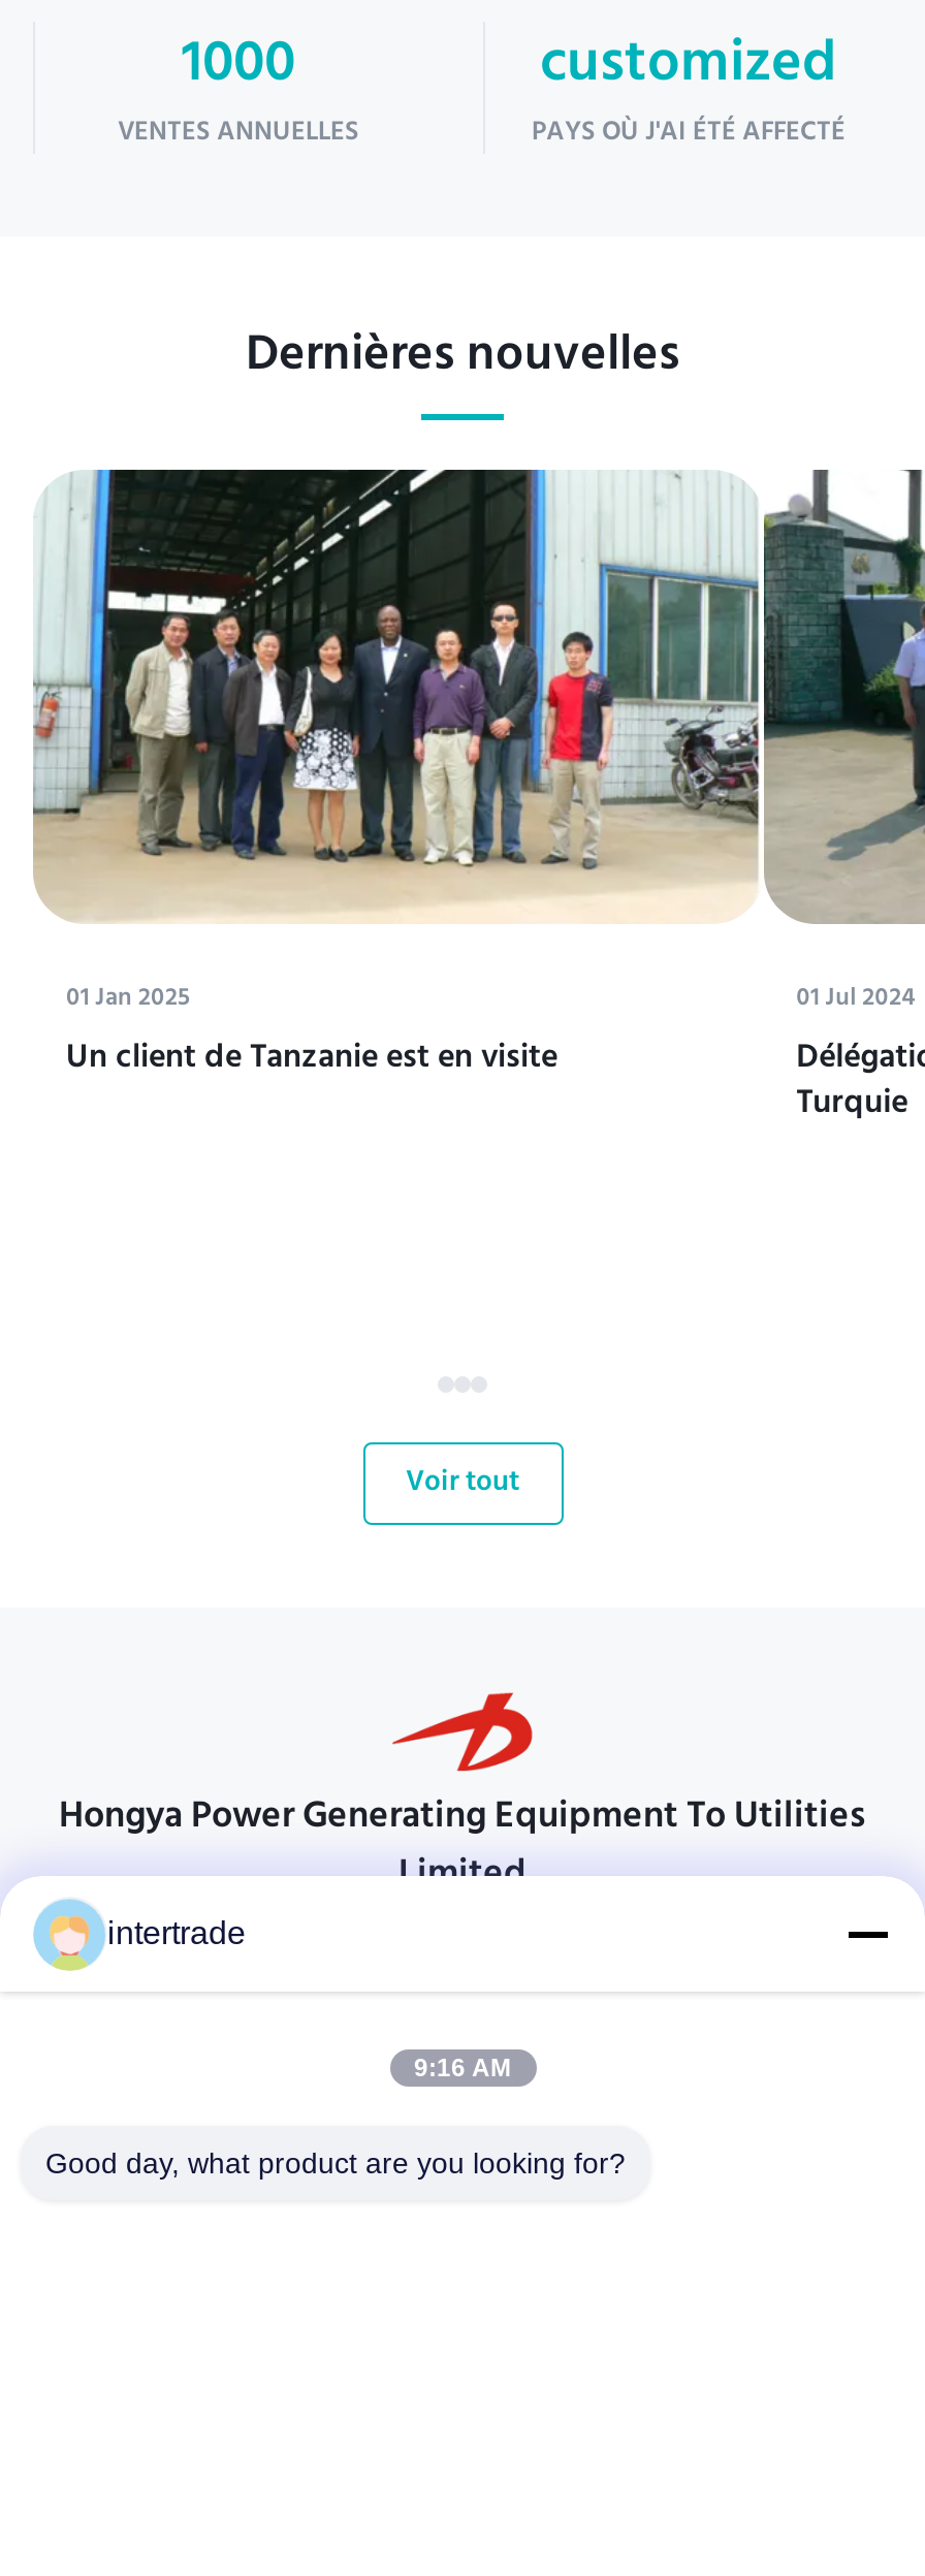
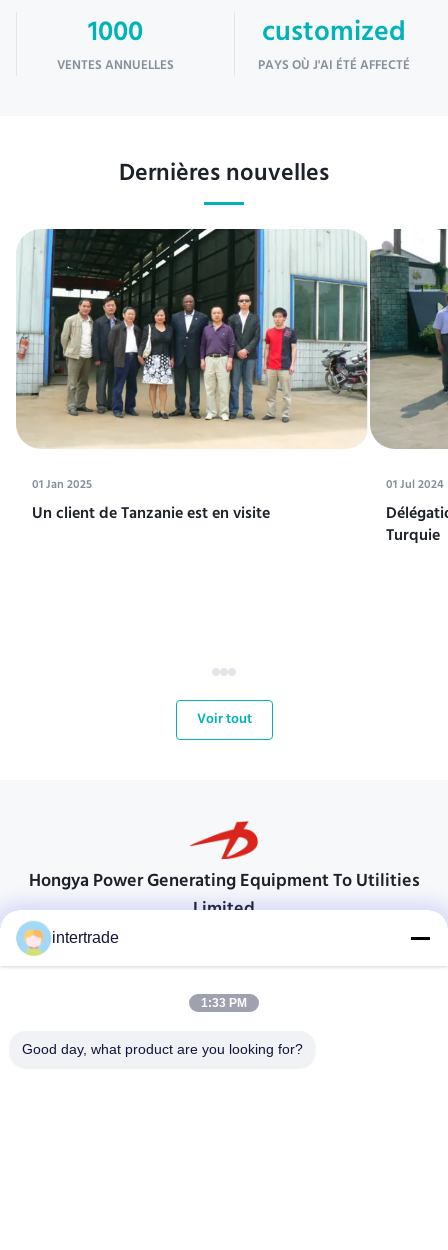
[414,2054,511,2082] 9:16 AM -> [201,996,247,1010] 1:33 PM

